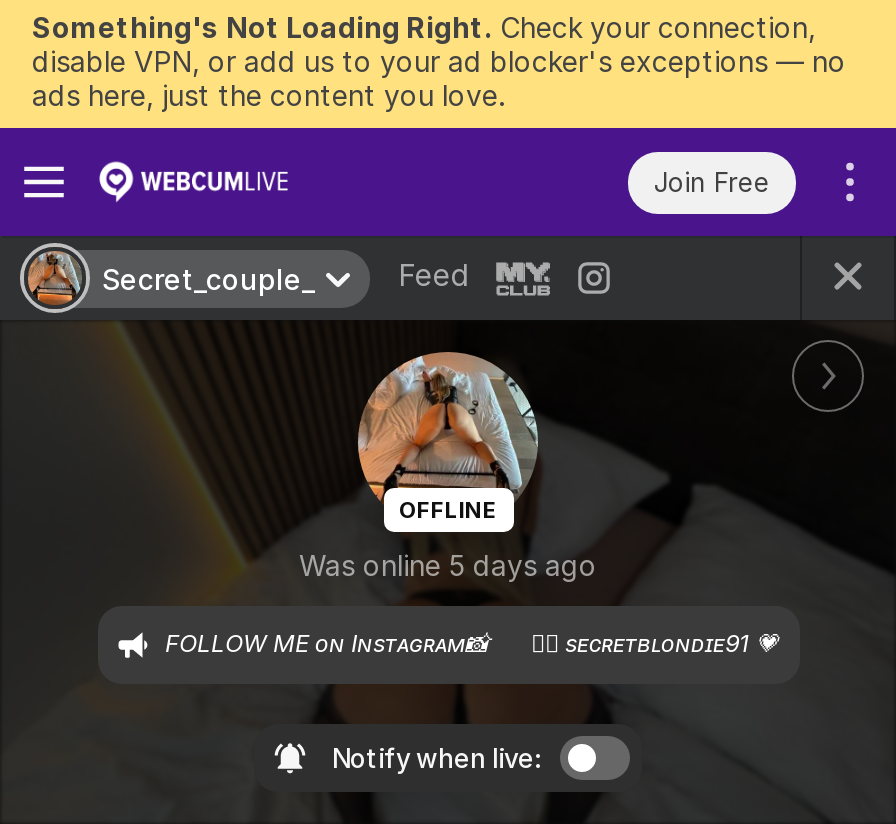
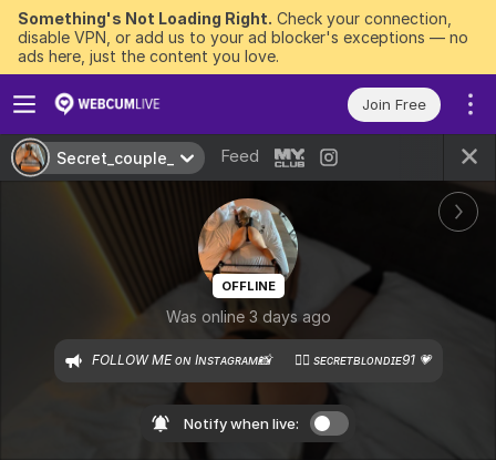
[299,549,597,583] Was online 5 days ago -> [166,307,330,326] Was online 3 days ago

